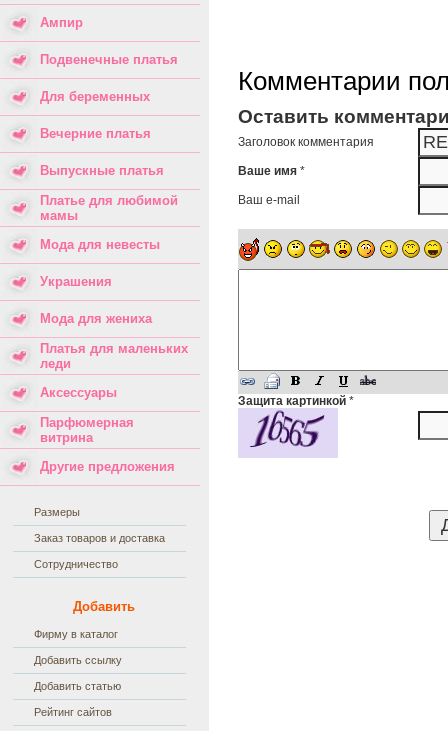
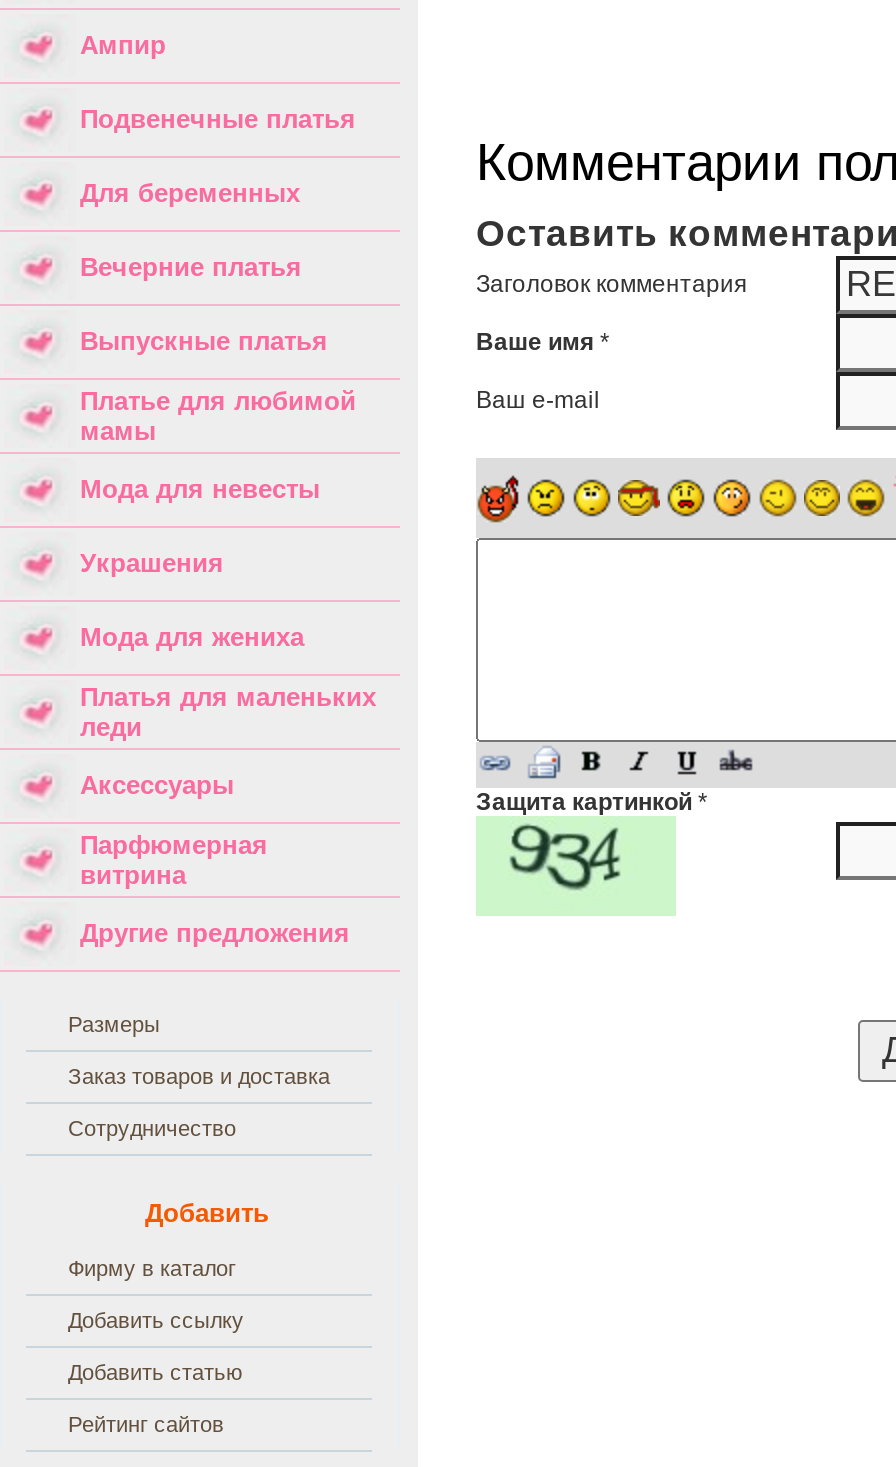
[238,411,338,458] [image] -> [476,822,676,916] [image]

